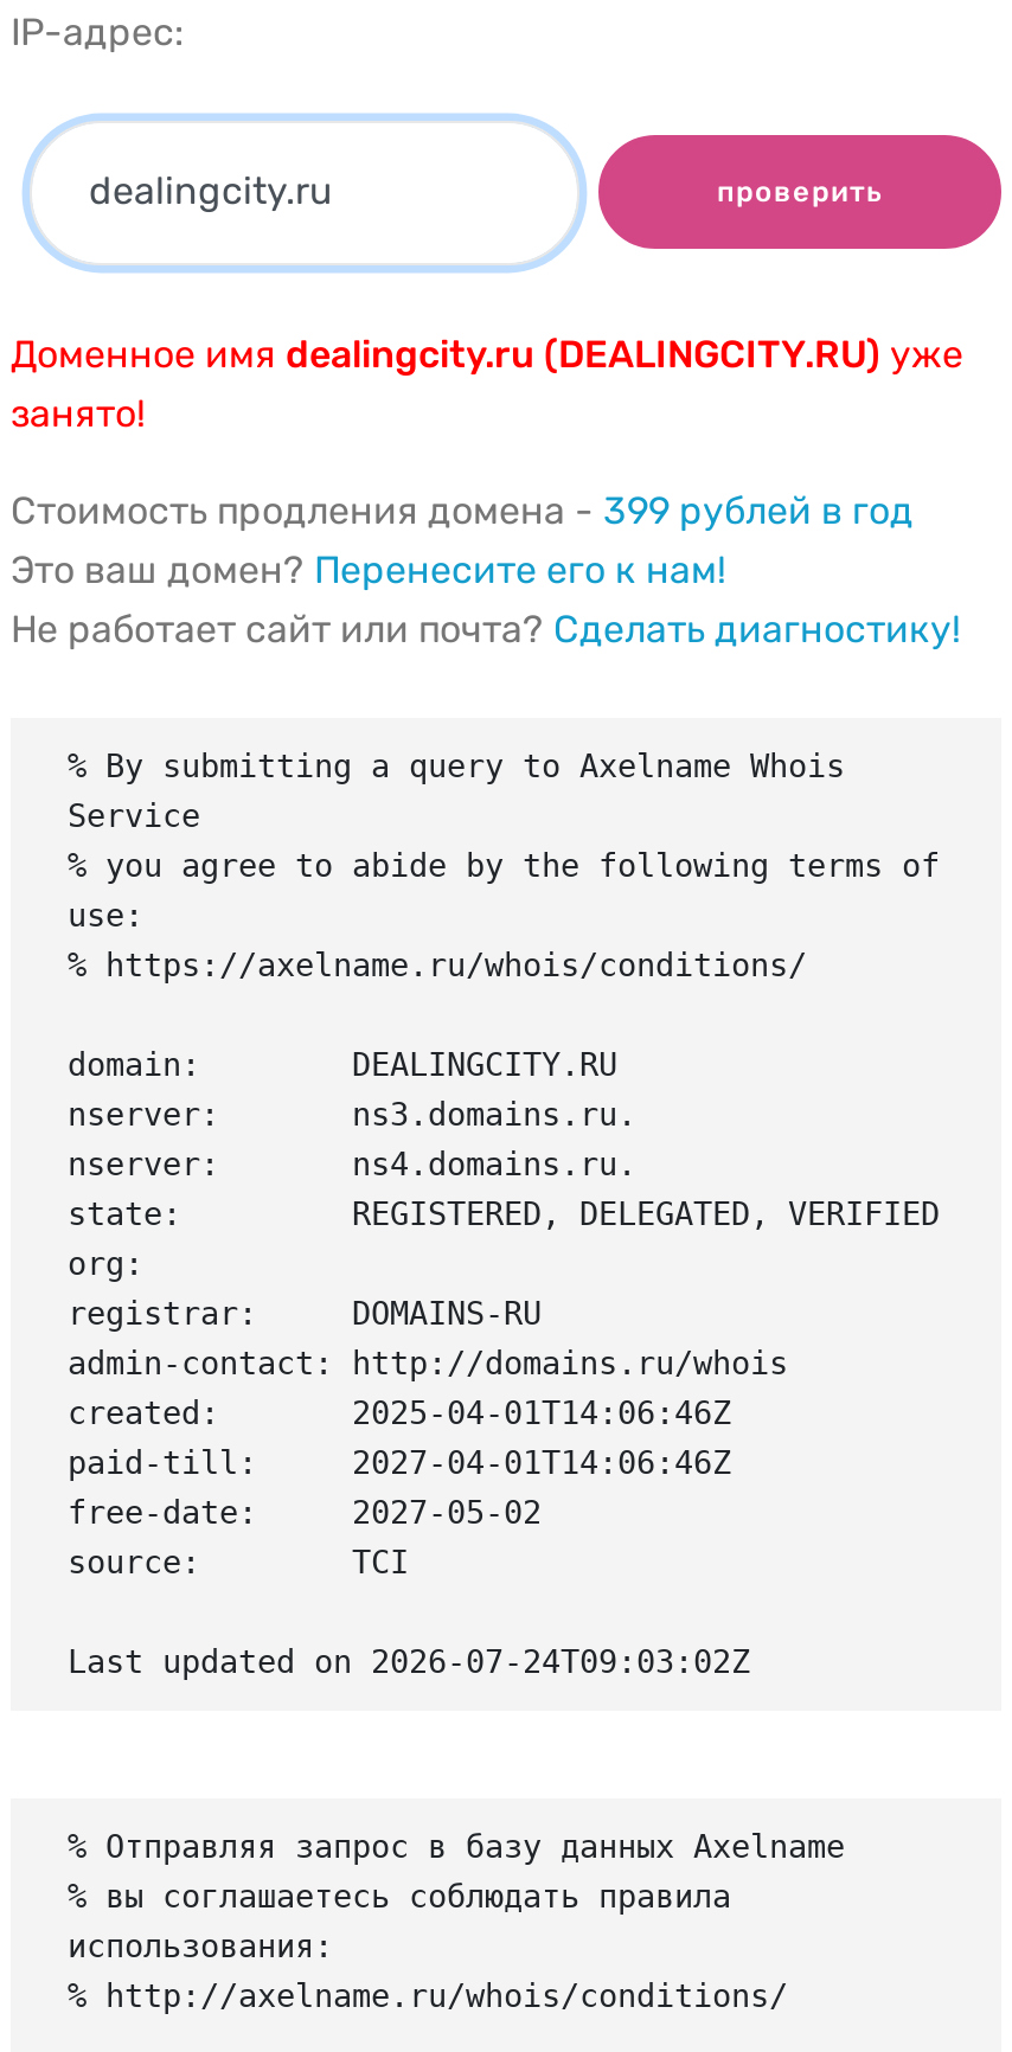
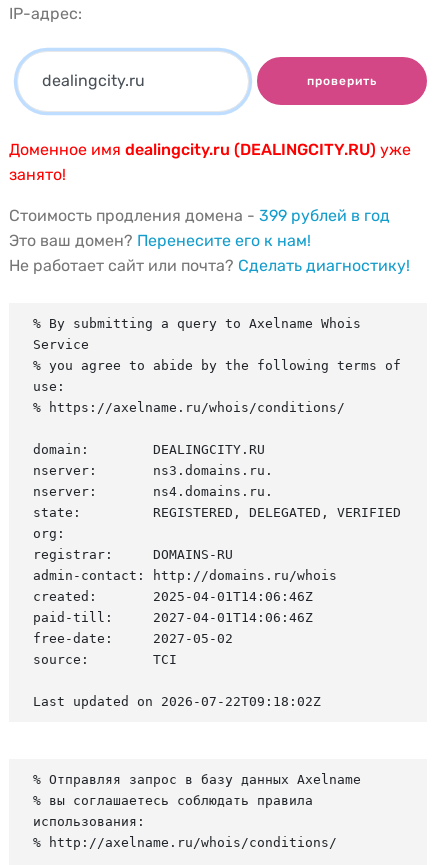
[68,1644,750,1680] Last updated on 2026-07-24T09:03:02Z -> [33,694,321,709] Last updated on 2026-07-22T09:18:02Z

